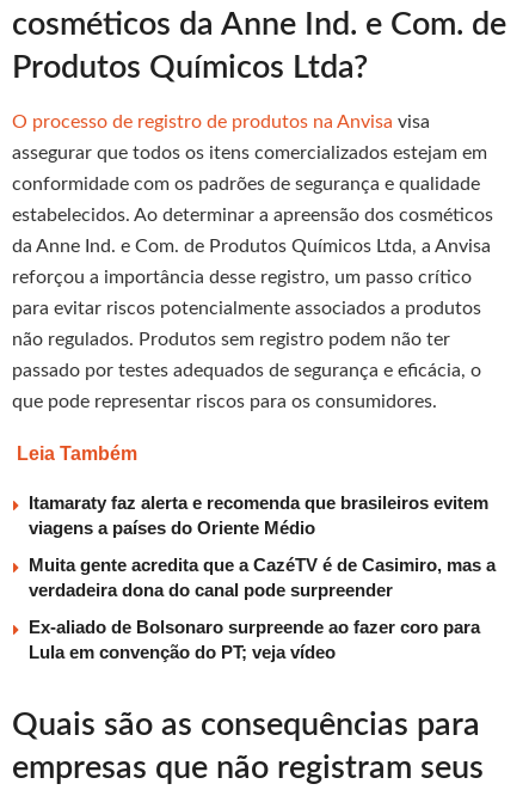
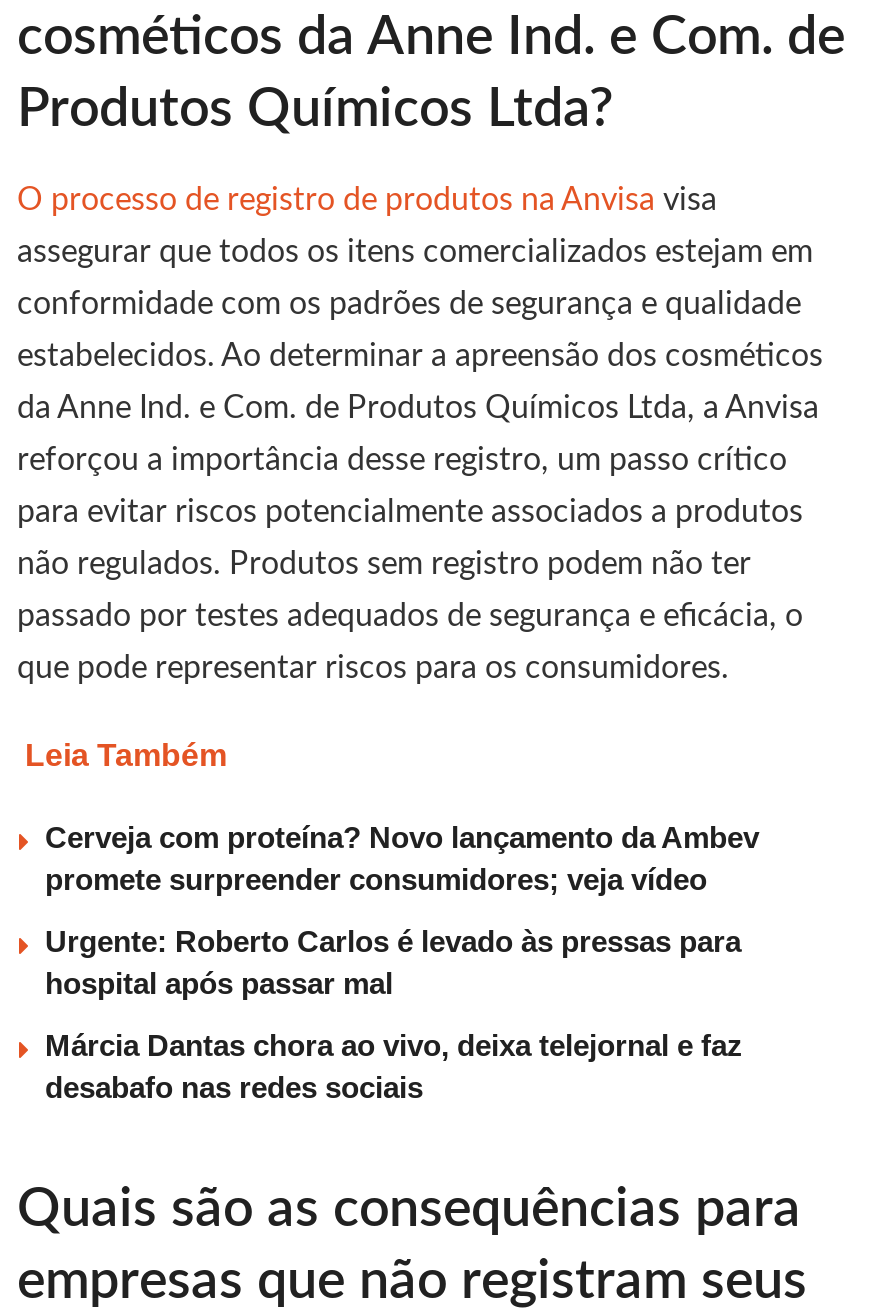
[29,492,488,538] Itamaraty faz alerta e recomenda que brasileiros evitem | viagens a países do Oriente Médio -> [45,820,759,896] Cerveja com proteína? Novo lançamento da Ambev | promete surpreender consumidores; veja vídeo
[29,555,496,600] Muita gente acredita que a CazéTV é de Casimiro, mas a | verdadeira dona do canal pode surpreender -> [45,924,741,1000] Urgente: Roberto Carlos é levado às pressas para | hospital após passar mal
[29,617,480,662] Ex-aliado de Bolsonaro surpreende ao fazer coro para | Lula em convenção do PT; veja vídeo -> [45,1028,743,1104] Márcia Dantas chora ao vivo, deixa telejornal e faz | desabafo nas redes sociais

